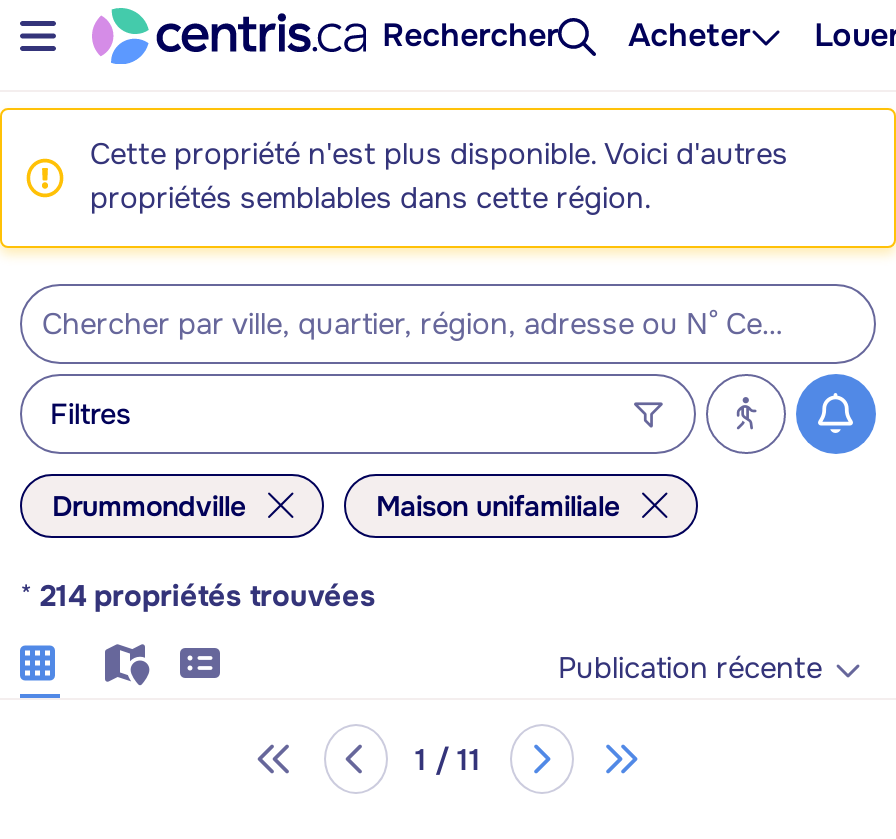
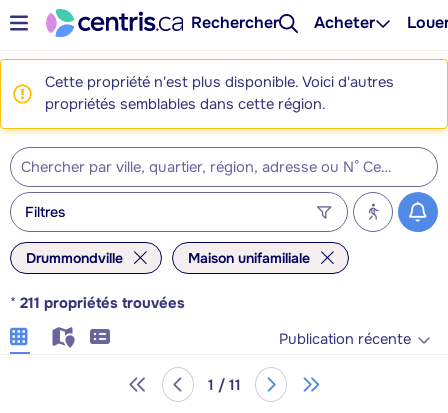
[20,578,376,616] * 214 propriétés trouvées -> [10,294,185,313] * 211 propriétés trouvées

